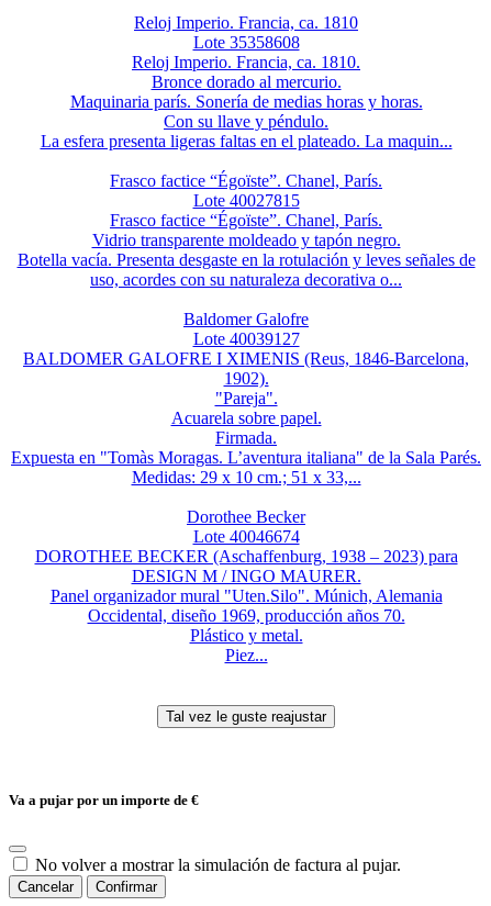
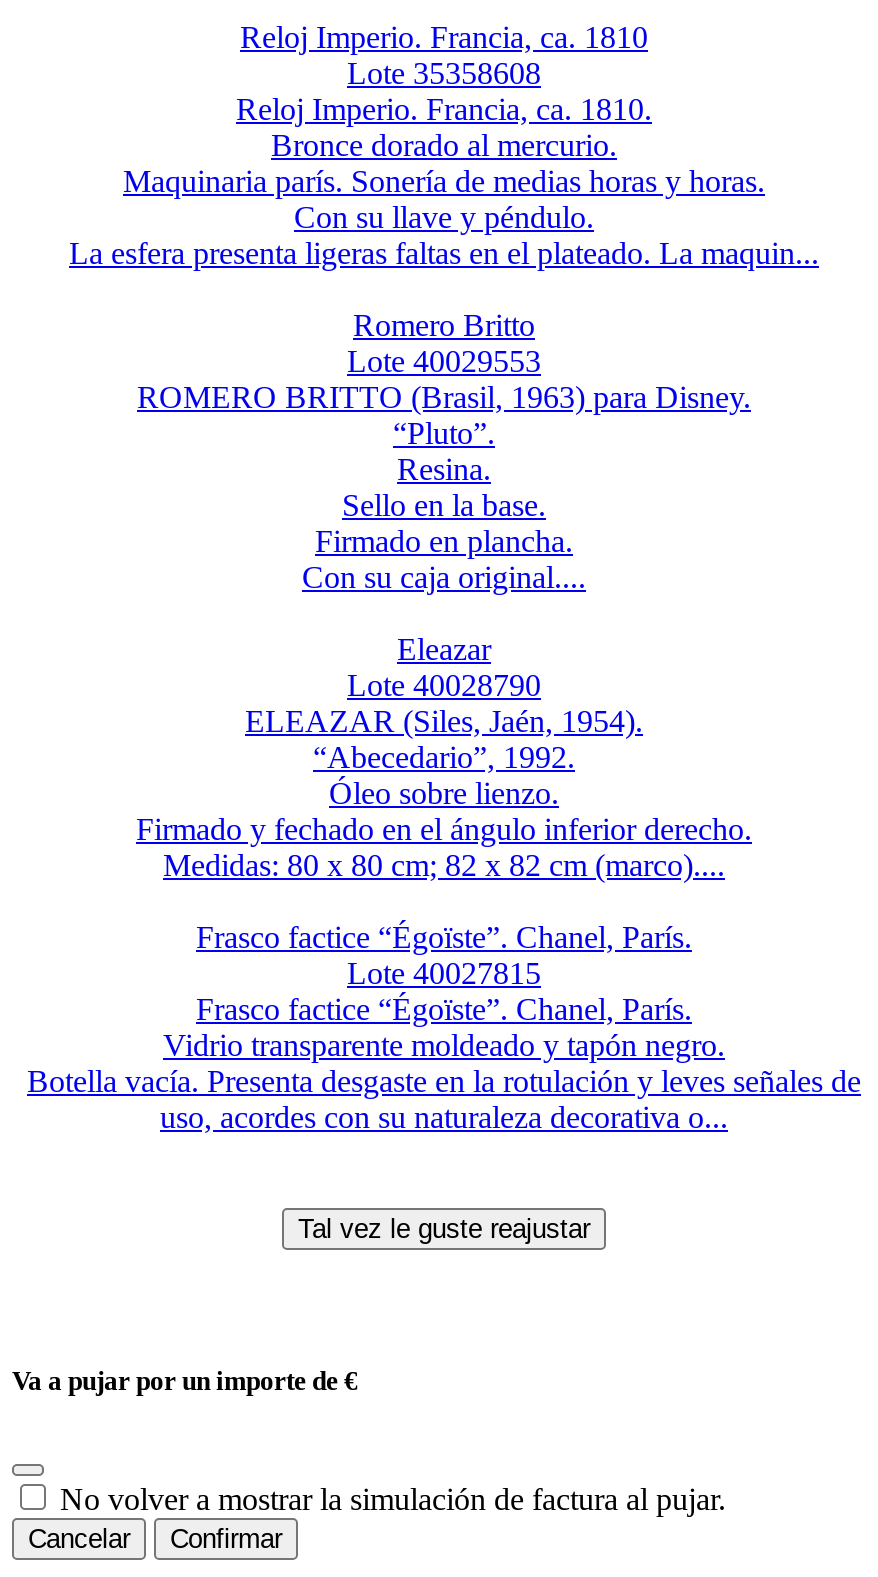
none -> [136,307,752,881] Romero Britto | Lote 40029553 | ROMERO BRITTO (Brasil, 1963) para Disney. | “Pluto”. | Resina. | Sello en la base. | Firmado en plancha. | Con su caja original.... | Eleazar | Lote 40028790 | ELEAZAR (Siles, Jaén, 1954). | “Abecedario”, 1992. | Óleo sobre lienzo. | Firmado y fechado en el ángulo inferior derecho. | Medidas: 80 x 80 cm; 82 x 82 cm (marco)....
moved [17,171,475,288] -> [27,919,861,1133]: Frasco factice “Égoïste”. Chanel, París. | Lote 40027815 | Frasco factice “Égoïste”. Chanel, París. | Vidrio transparente moldeado y tapón negro. | Botella vacía. Presenta desgaste en la rotulación y leves señales de | uso, acordes con su naturaleza decorativa o...
[11,309,481,664] Baldomer Galofre | Lote 40039127 | BALDOMER GALOFRE I XIMENIS (Reus, 1846-Barcelona, | 1902). | "Pareja". | Acuarela sobre papel. | Firmada. | Expuesta en "Tomàs Moragas. L’aventura italiana" de la Sala Parés. | Medidas: 29 x 10 cm.; 51 x 33,... | Dorothee Becker | Lote 40046674 | DOROTHEE BECKER (Aschaffenburg, 1938 – 2023) para | DESIGN M / INGO MAURER. | Panel organizador mural "Uten.Silo". Múnich, Alemania | Occidental, diseño 1969, producción años 70. | Plástico y metal. | Piez... -> none

